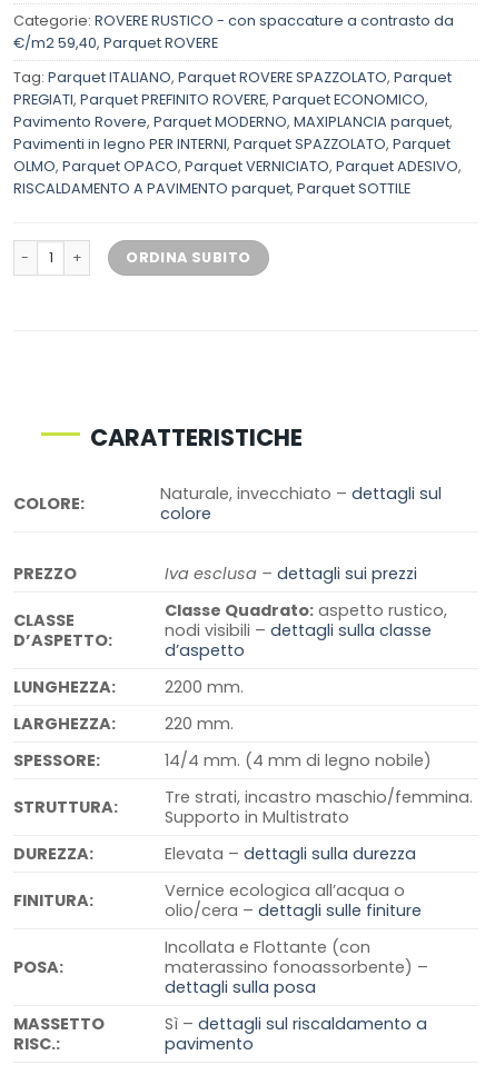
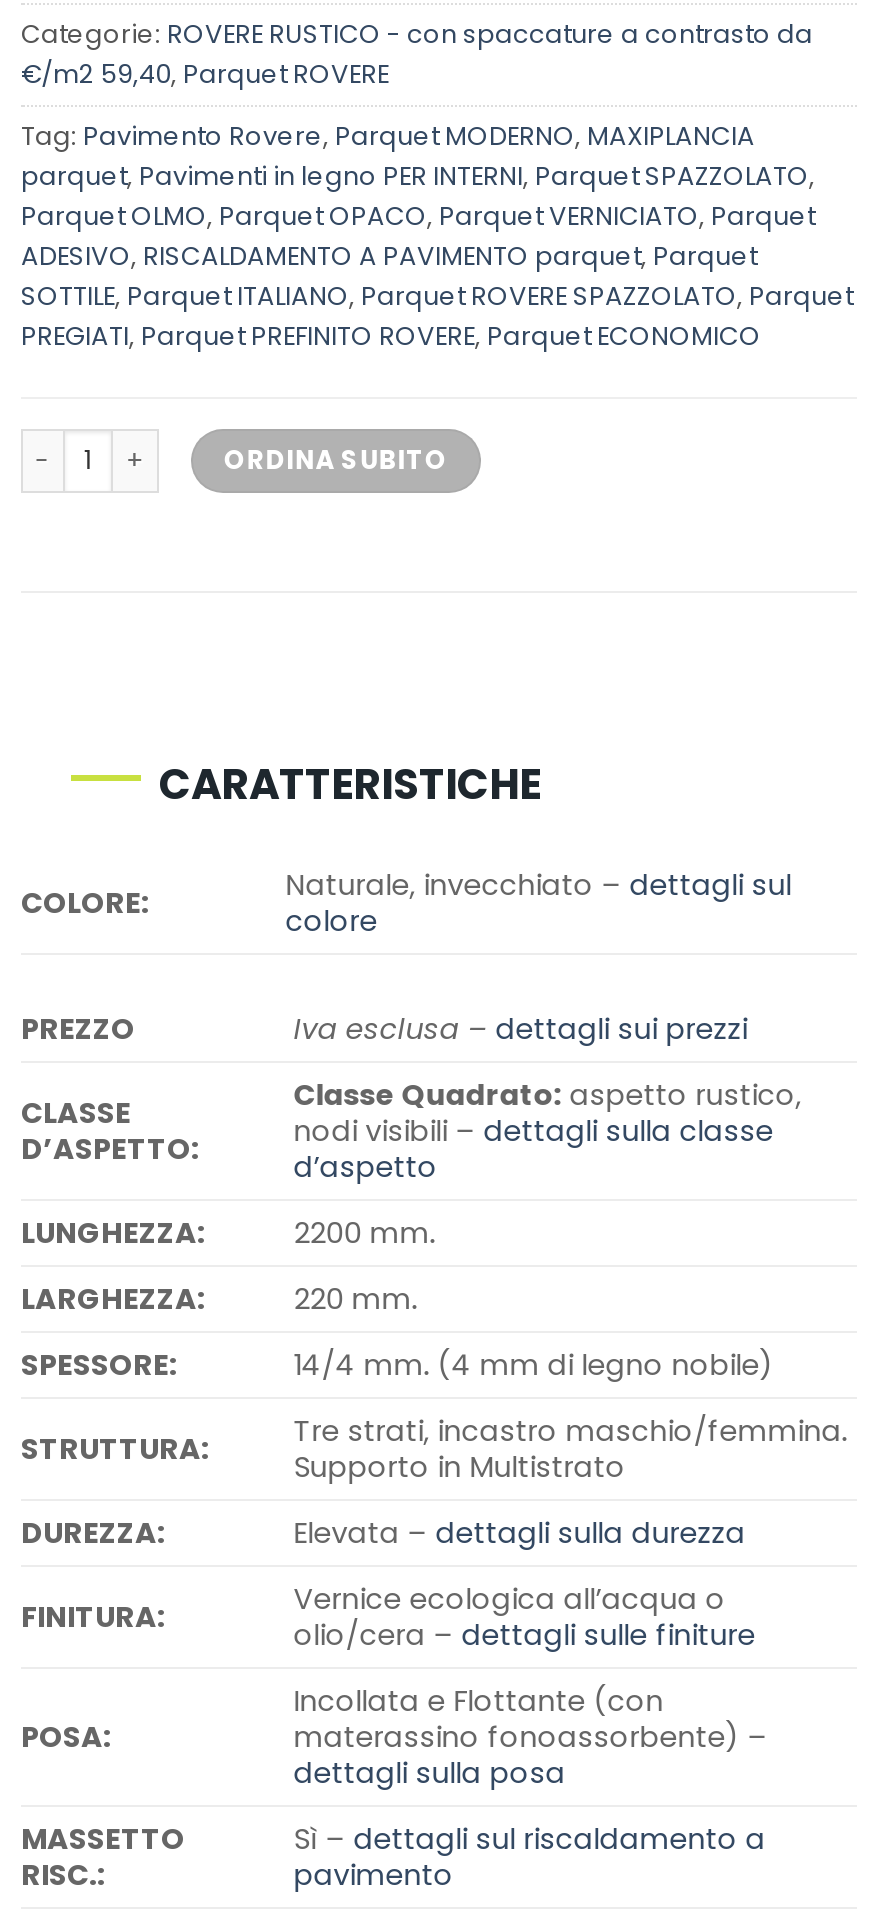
[13,67,462,197] Tag: Parquet ITALIANO, Parquet ROVERE SPAZZOLATO, Parquet | PREGIATI, Parquet PREFINITO ROVERE, Parquet ECONOMICO, | Pavimento Rovere, Parquet MODERNO, MAXIPLANCIA parquet, | Pavimenti in legno PER INTERNI, Parquet SPAZZOLATO, Parquet | OLMO, Parquet OPACO, Parquet VERNICIATO, Parquet ADESIVO, | RISCALDAMENTO A PAVIMENTO parquet, Parquet SOTTILE -> [21,118,853,352] Tag: Pavimento Rovere, Parquet MODERNO, MAXIPLANCIA | parquet, Pavimenti in legno PER INTERNI, Parquet SPAZZOLATO, | Parquet OLMO, Parquet OPACO, Parquet VERNICIATO, Parquet | ADESIVO, RISCALDAMENTO A PAVIMENTO parquet, Parquet | SOTTILE, Parquet ITALIANO, Parquet ROVERE SPAZZOLATO, Parquet | PREGIATI, Parquet PREFINITO ROVERE, Parquet ECONOMICO

